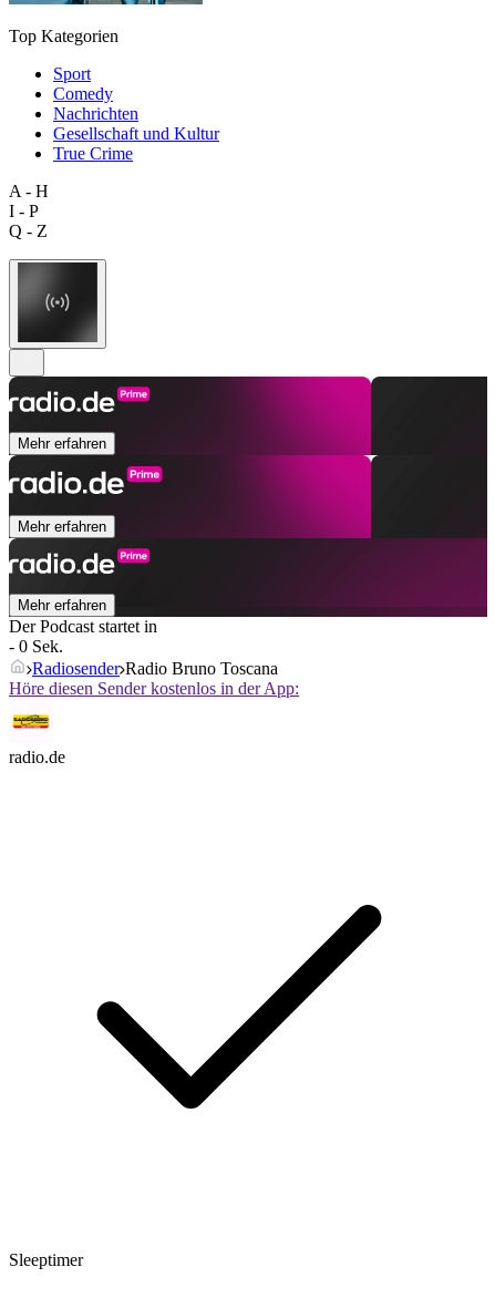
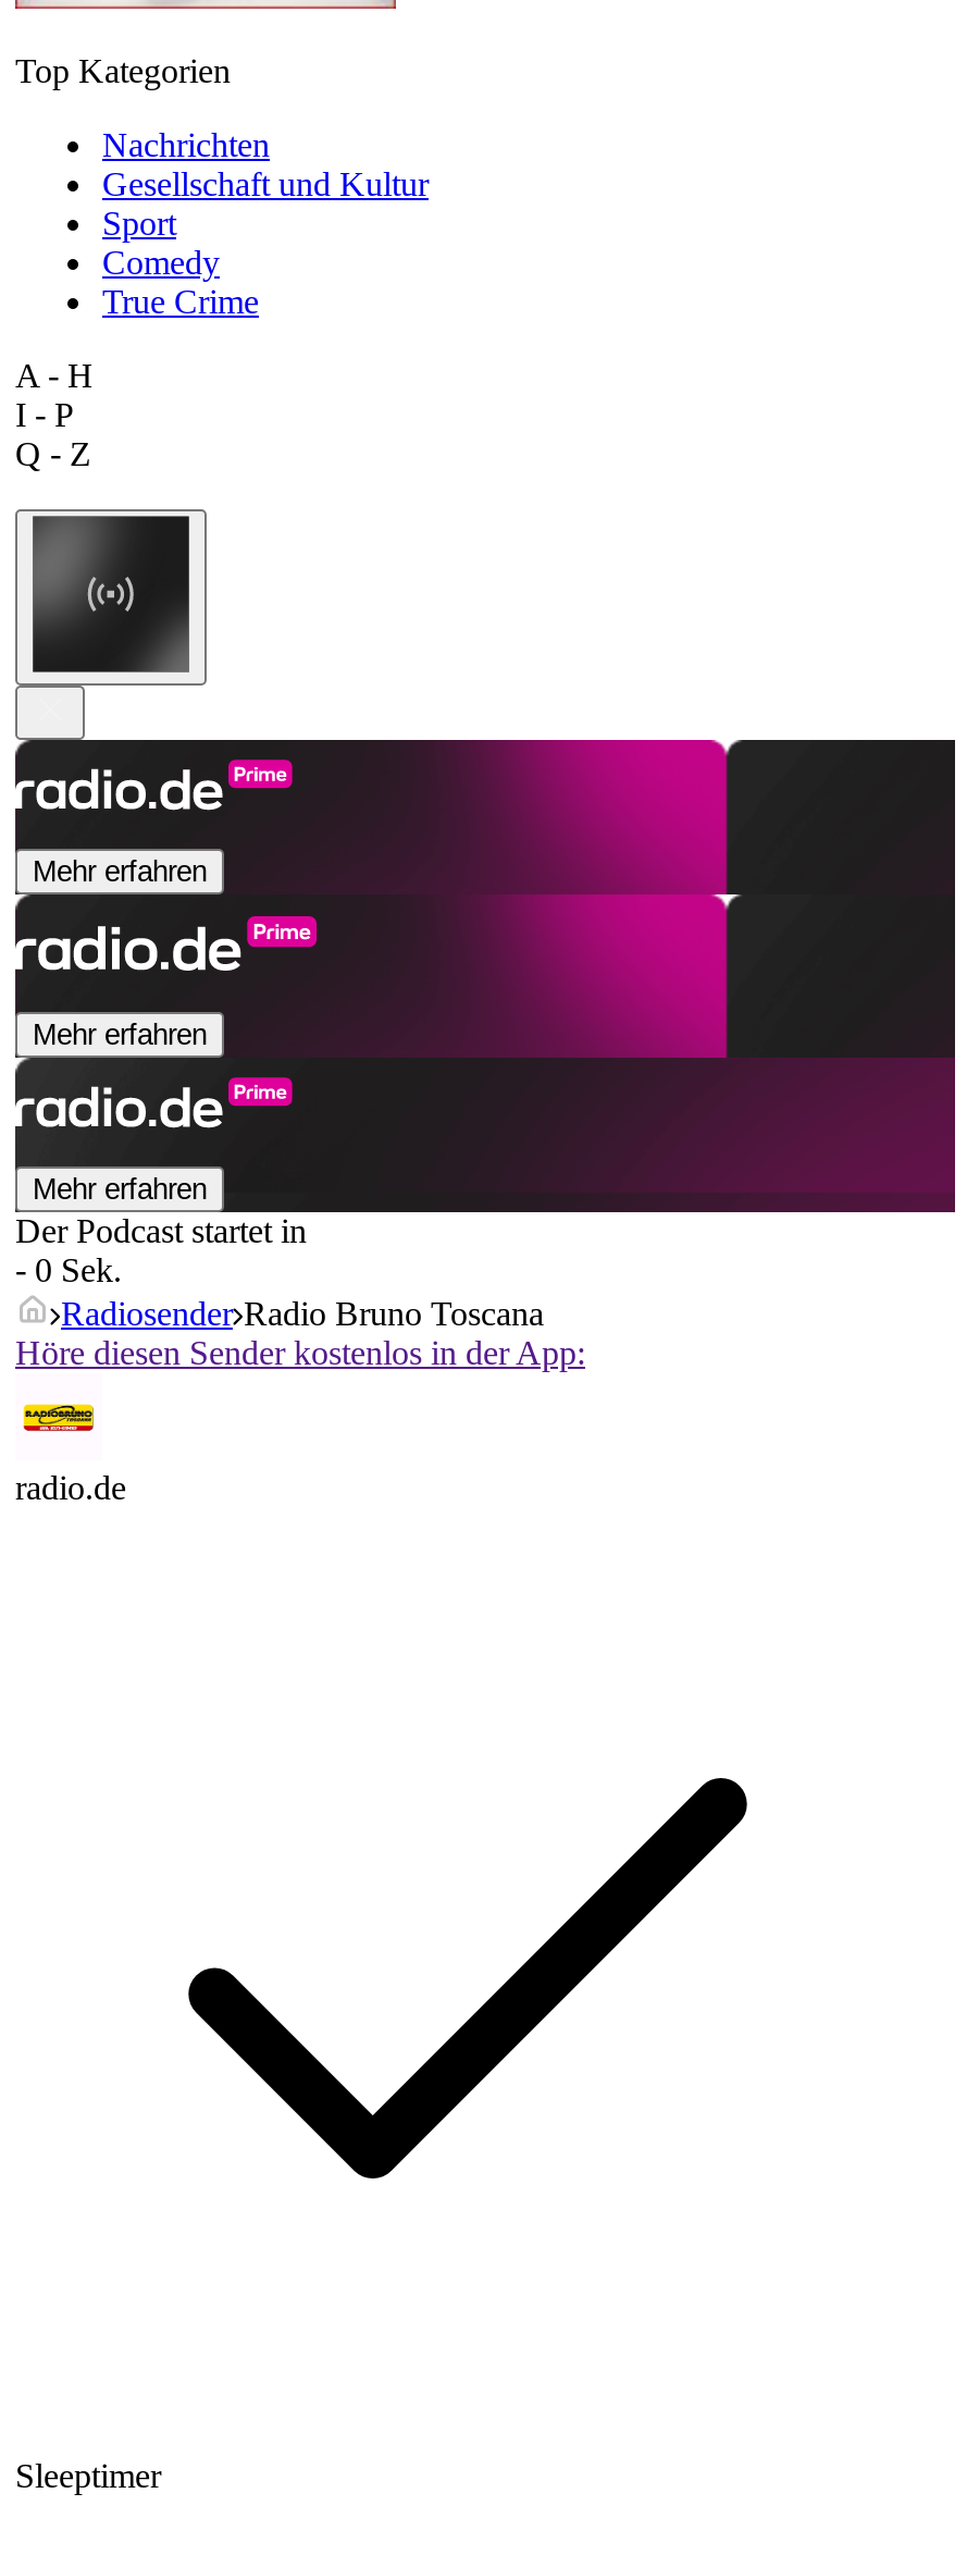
moved [53,64,113,103] -> [102,204,220,281]: Sport | Comedy
moved [53,104,219,143] -> [102,126,429,202]: Nachrichten | Gesellschaft und Kultur

